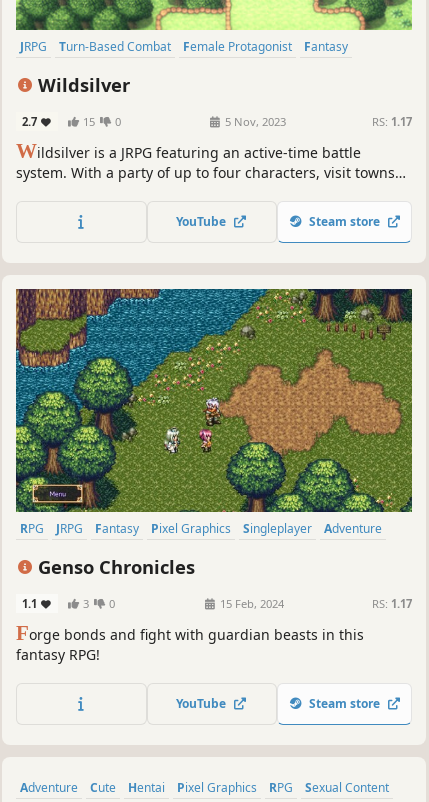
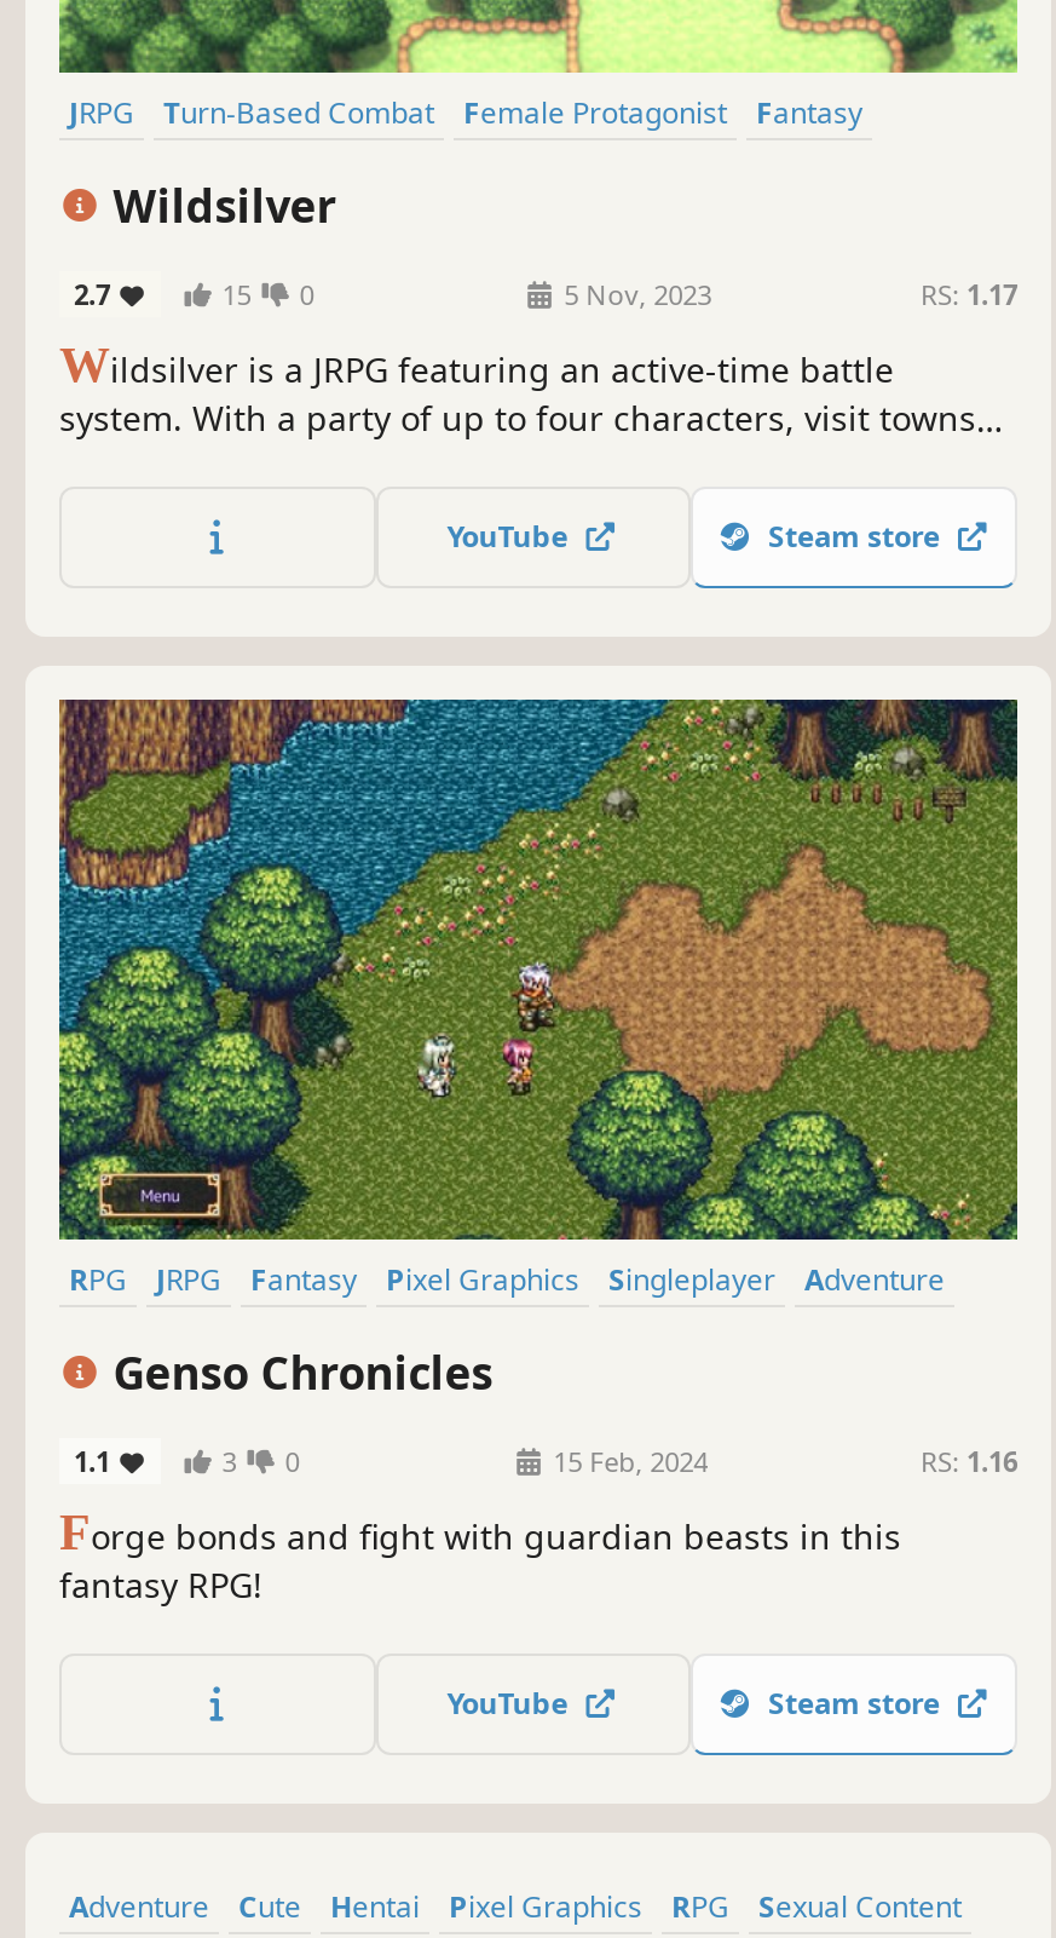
[372,596,412,611] RS: 1.17 -> [921,1443,1017,1480] RS: 1.16

